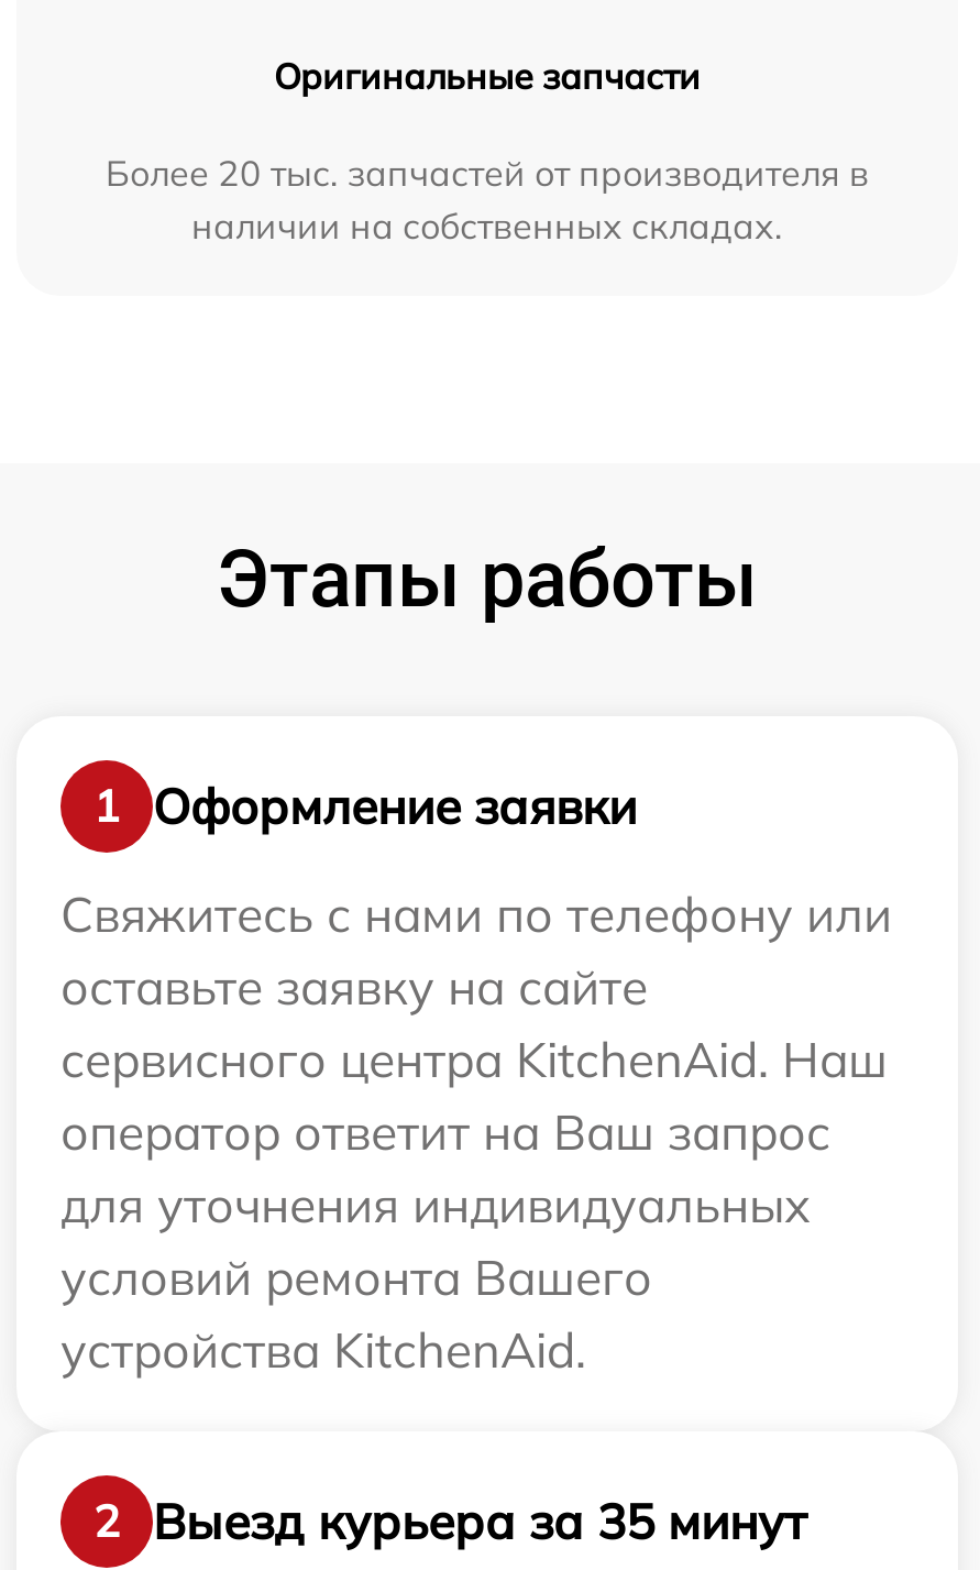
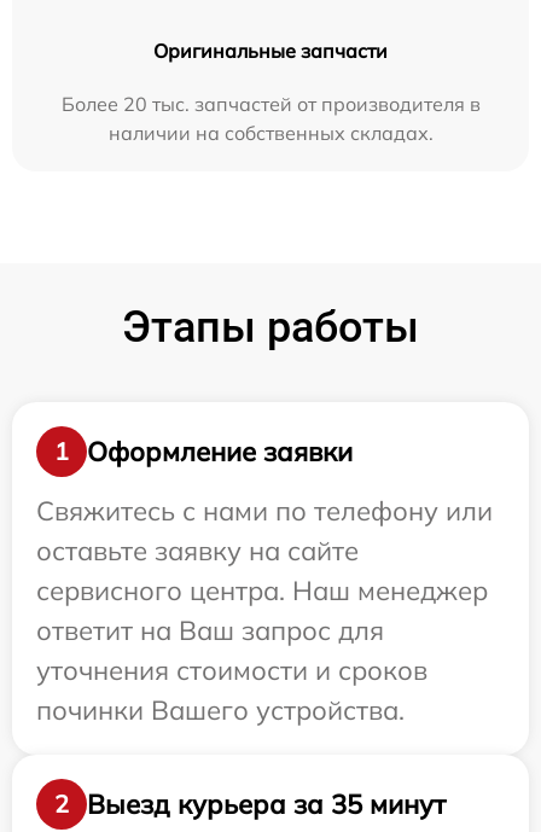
[60,1029,888,1381] сервисного центра KitchenAid. Наш | оператор ответит на Ваш запрос | для уточнения индивидуальных | условий ремонта Вашего | устройства KitchenAid. -> [36,574,488,727] сервисного центра. Наш менеджер | ответит на Ваш запрос для | уточнения стоимости и сроков | починки Вашего устройства.

